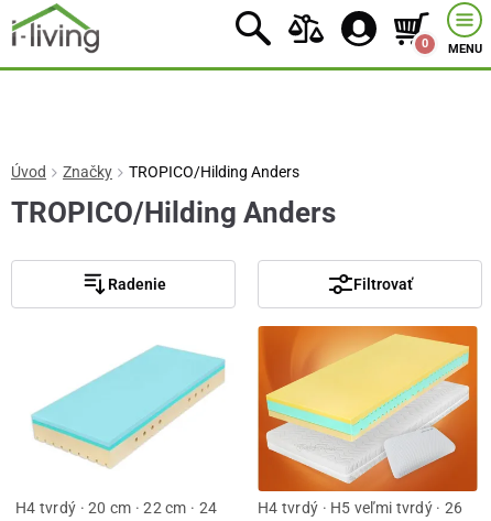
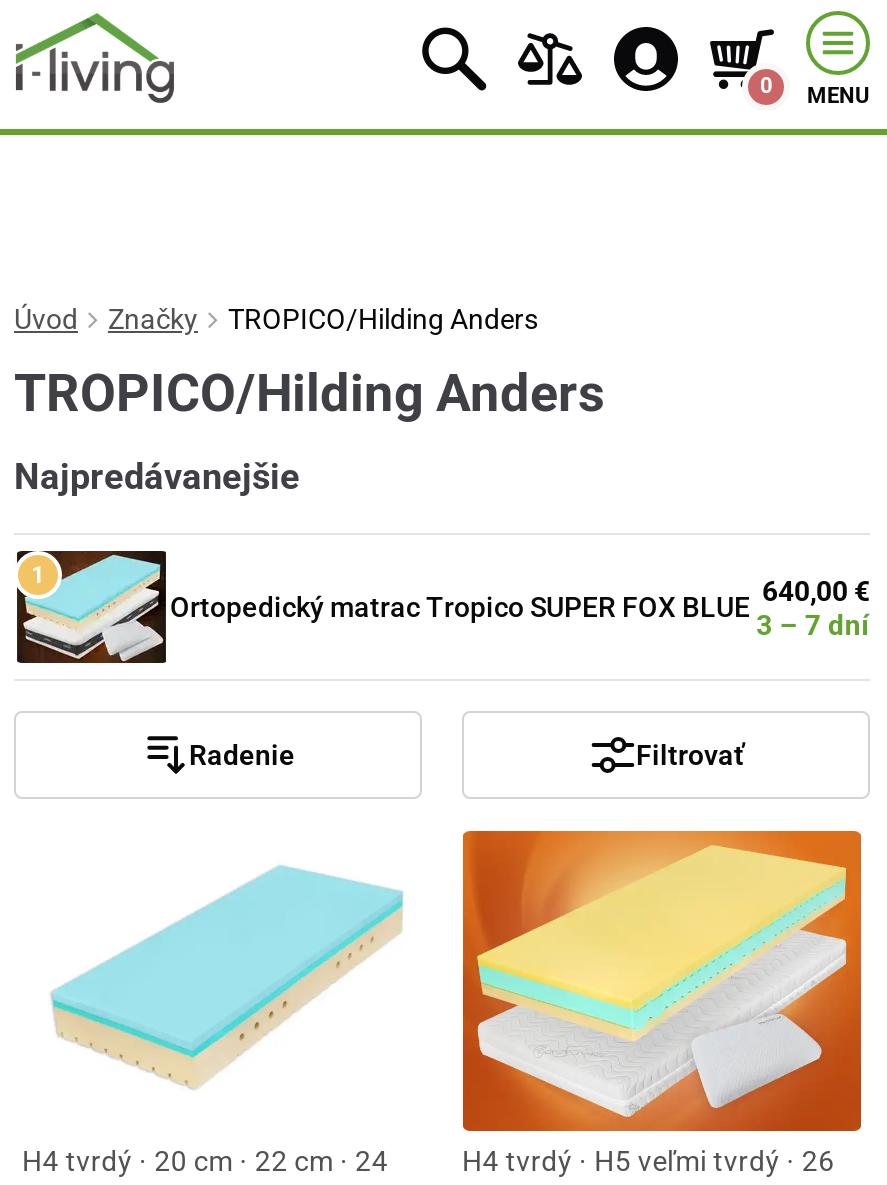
none -> [14,456,870,665] [image] | Najpredávanejšie | Ortopedický matrac Tropico SUPER FOX BLUE | 3 – 7 dní
none -> [762,574,870,606] 640,00 €

